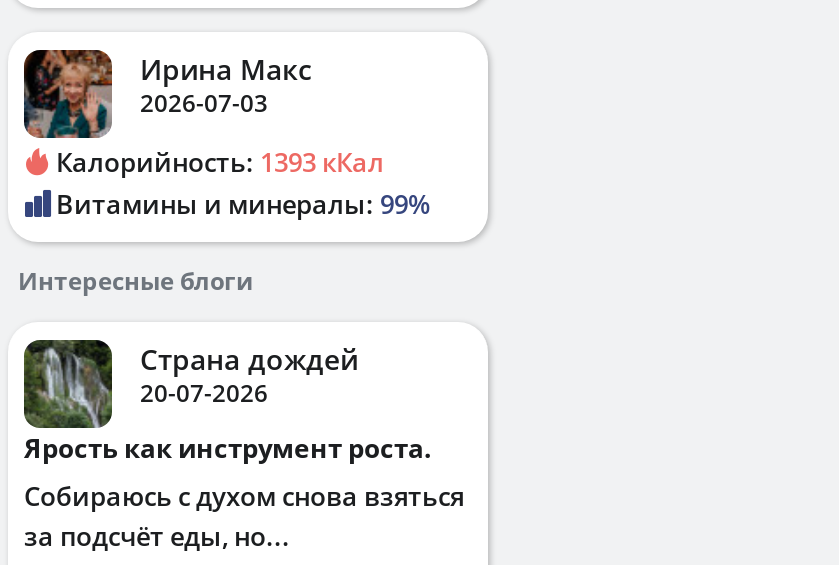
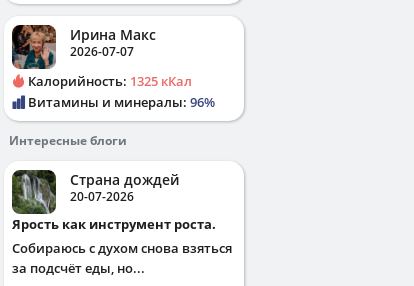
[140,86,268,120] 2026-07-03 -> [70,43,134,60] 2026-07-07
[50,144,384,180] Калорийность: 1393 кКал -> [25,72,192,90] Калорийность: 1325 кКал
[50,186,430,222] Витамины и минералы: 99% -> [25,93,215,111] Витамины и минералы: 96%

